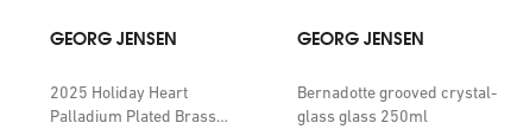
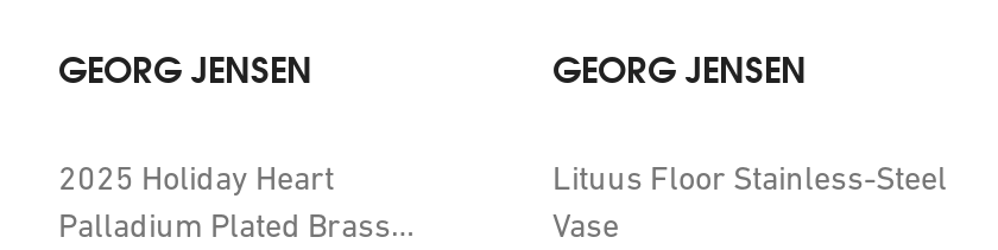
[297,83,497,125] Bernadotte grooved crystal- | glass glass 250ml -> [552,158,947,243] Lituus Floor Stainless-Steel | Vase

